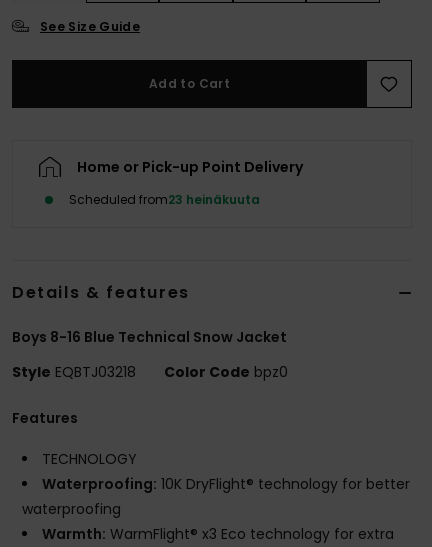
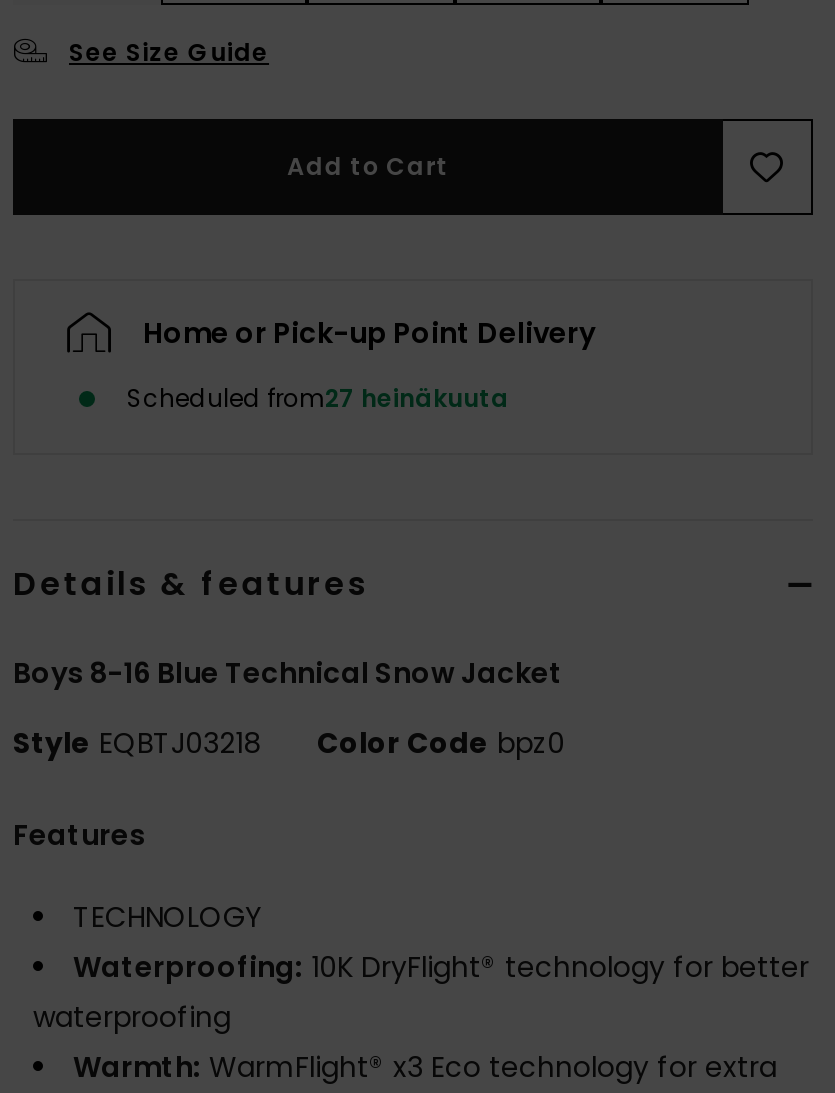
[69,191,260,208] Scheduled from23 heinäkuuta -> [127,381,509,415] Scheduled from27 heinäkuuta

